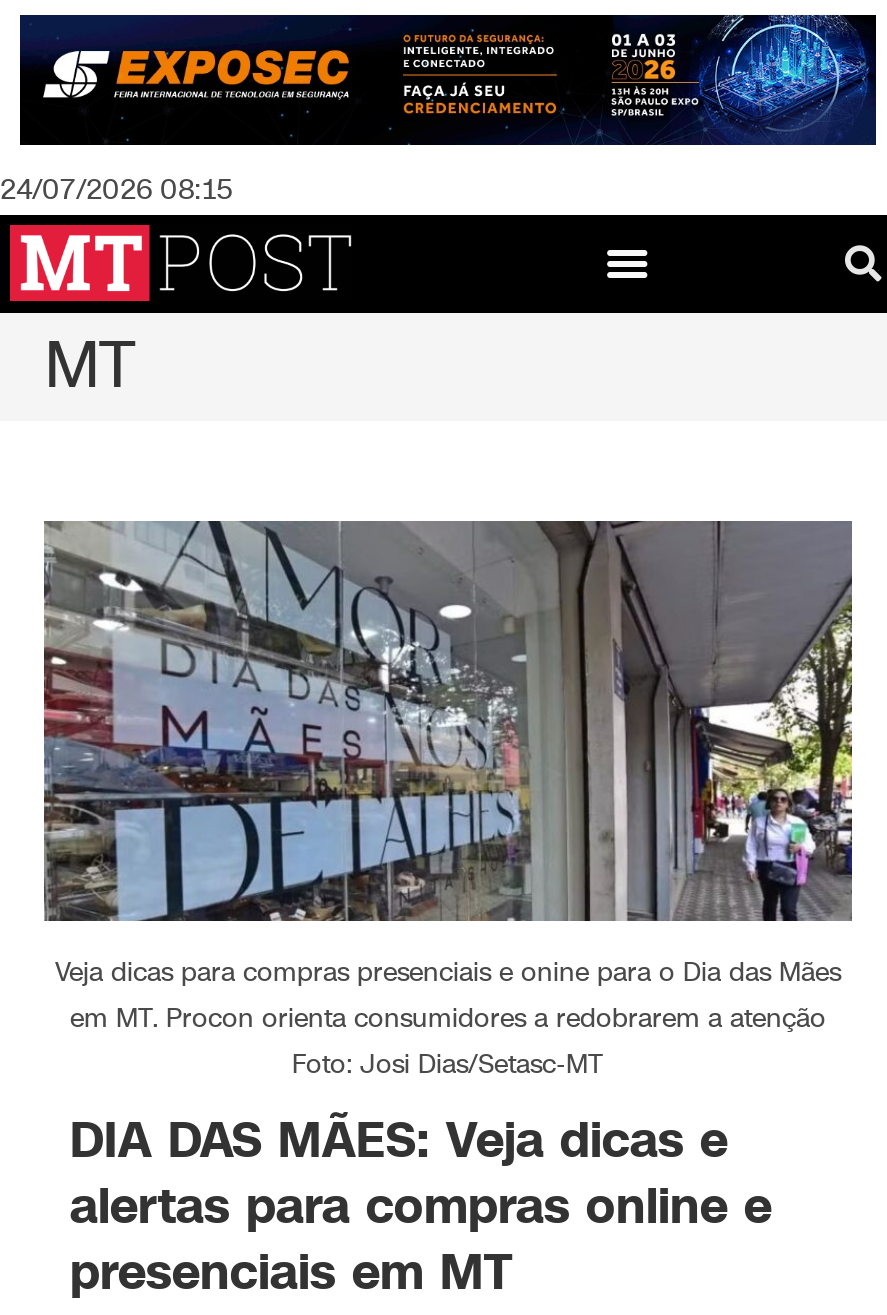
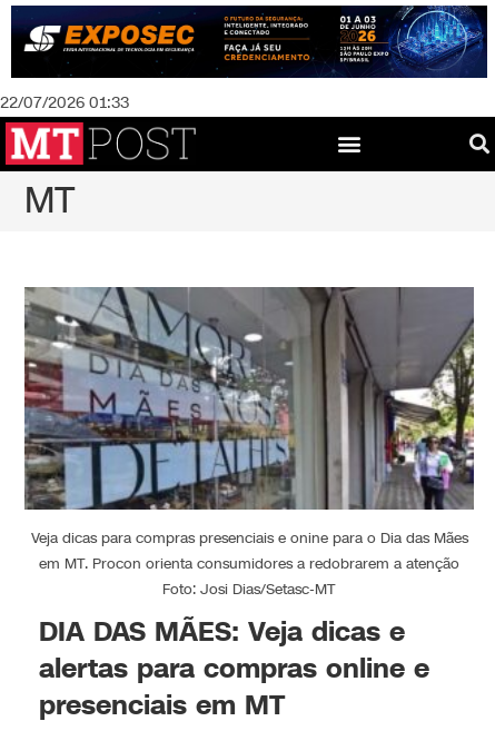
[0,172,234,210] 24/07/2026 08:15 -> [0,93,129,114] 22/07/2026 01:33

